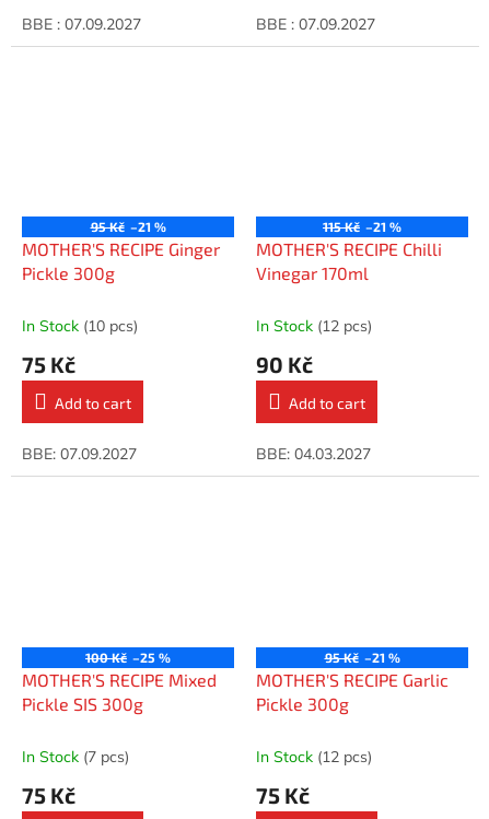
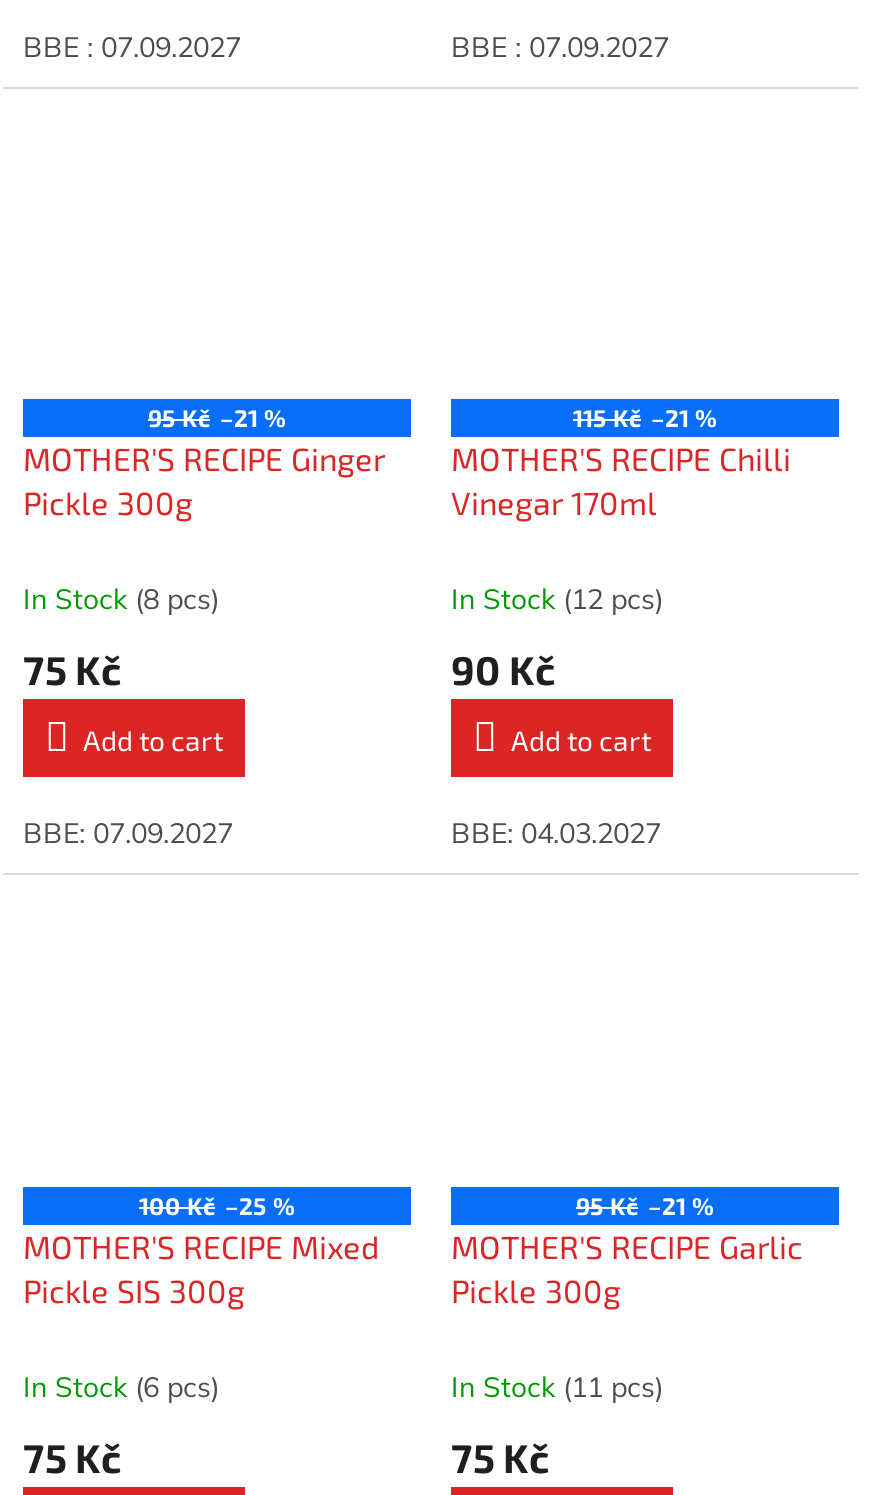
[22,317,138,336] In Stock (10 pcs) -> [23,582,219,618] In Stock (8 pcs)
[22,747,129,767] In Stock (7 pcs) -> [23,1370,219,1406] In Stock (6 pcs)
[256,747,372,767] In Stock (12 pcs) -> [451,1370,663,1406] In Stock (11 pcs)

